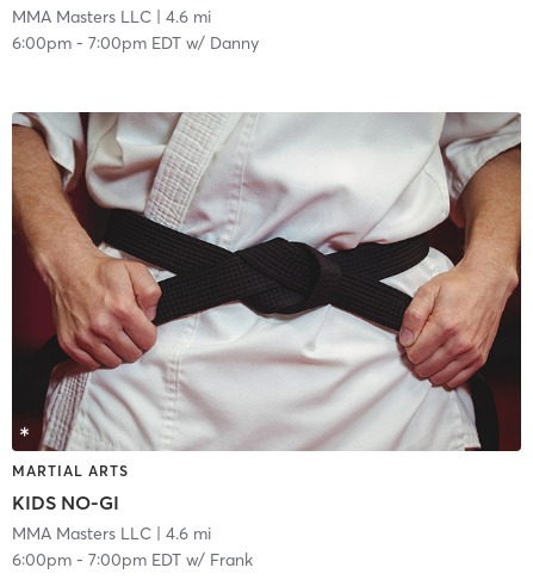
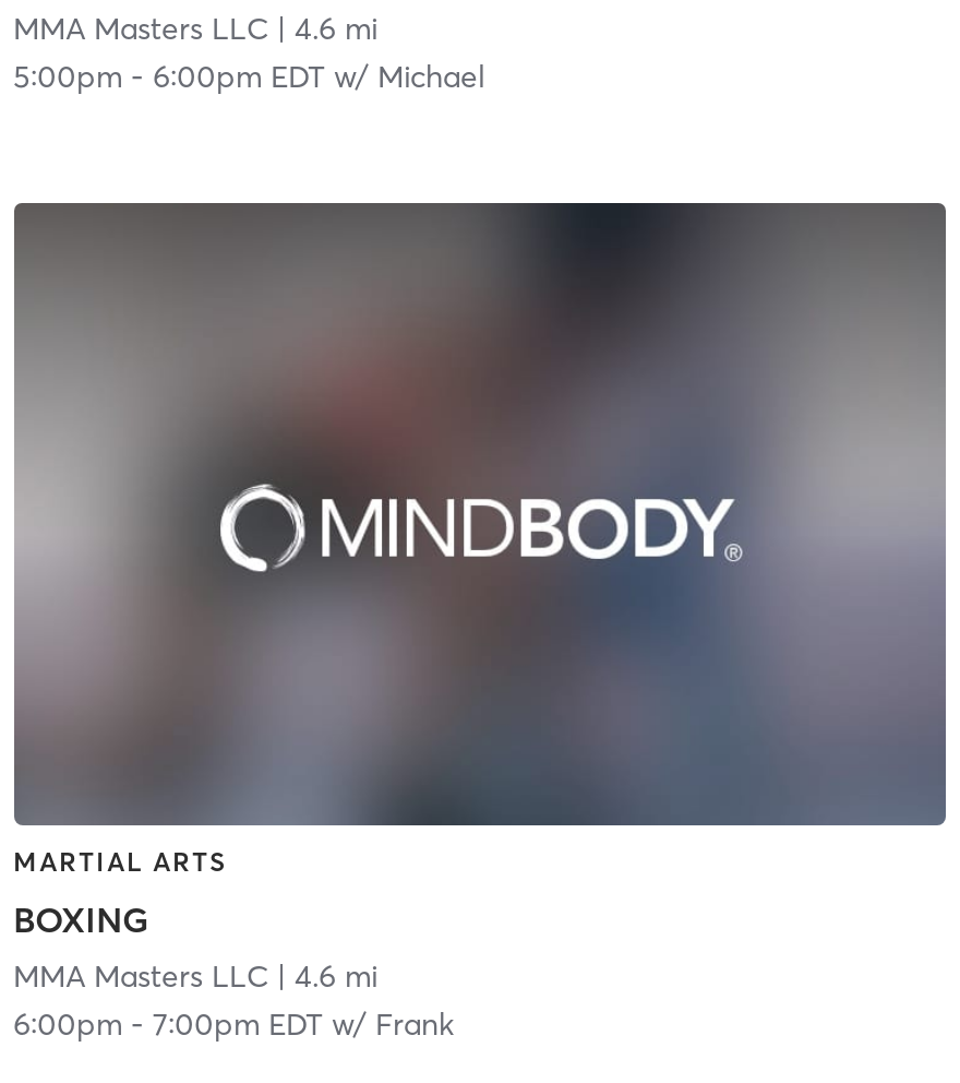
[11,32,258,53] 6:00pm - 7:00pm EDT w/ Danny -> [13,58,484,97] 5:00pm - 6:00pm EDT w/ Michael
[11,111,522,514] [image] | KIDS NO-GI -> [12,201,948,941] [image] | BOXING

